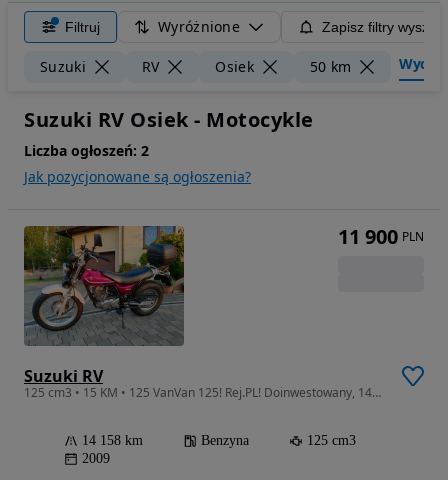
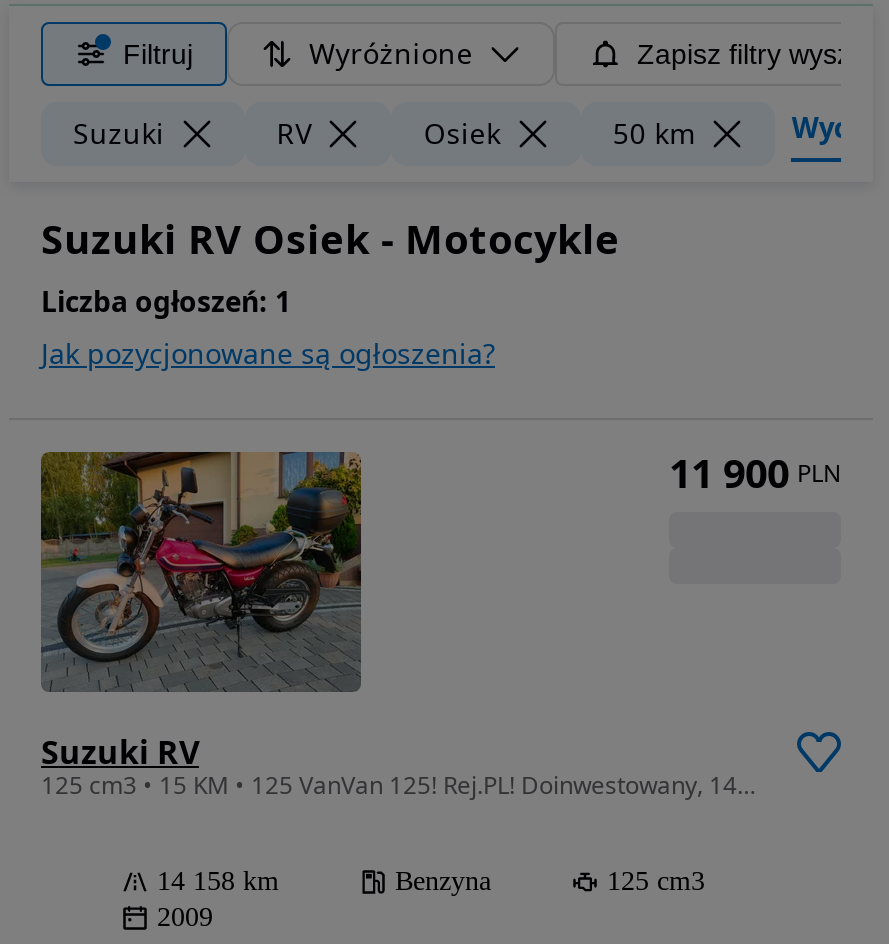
[24,141,149,160] Liczba ogłoszeń: 2 -> [41,282,291,320] Liczba ogłoszeń: 1

